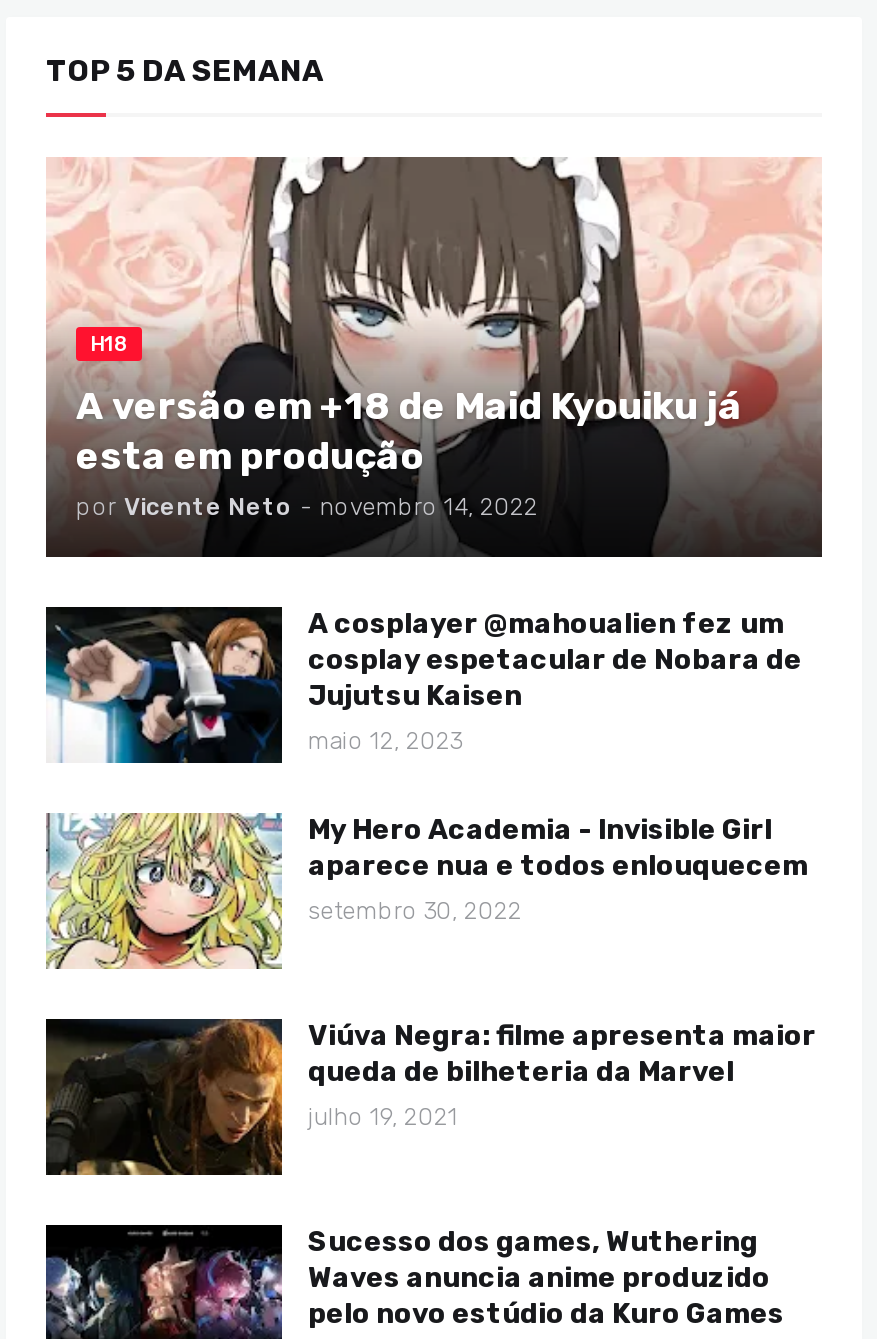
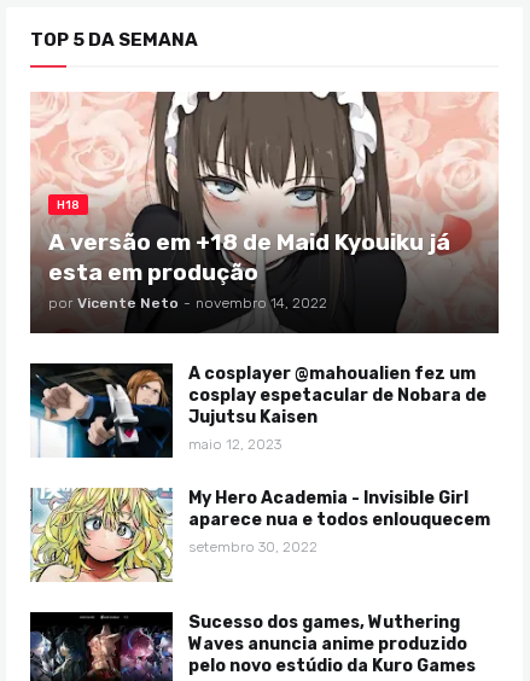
[46,1017,816,1177] [image] | Viúva Negra: filme apresenta maior | queda de bilheteria da Marvel | julho 19, 2021 -> none

